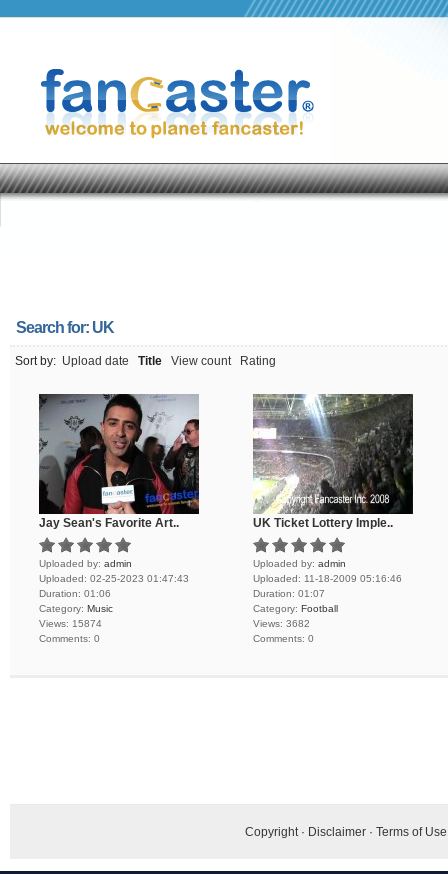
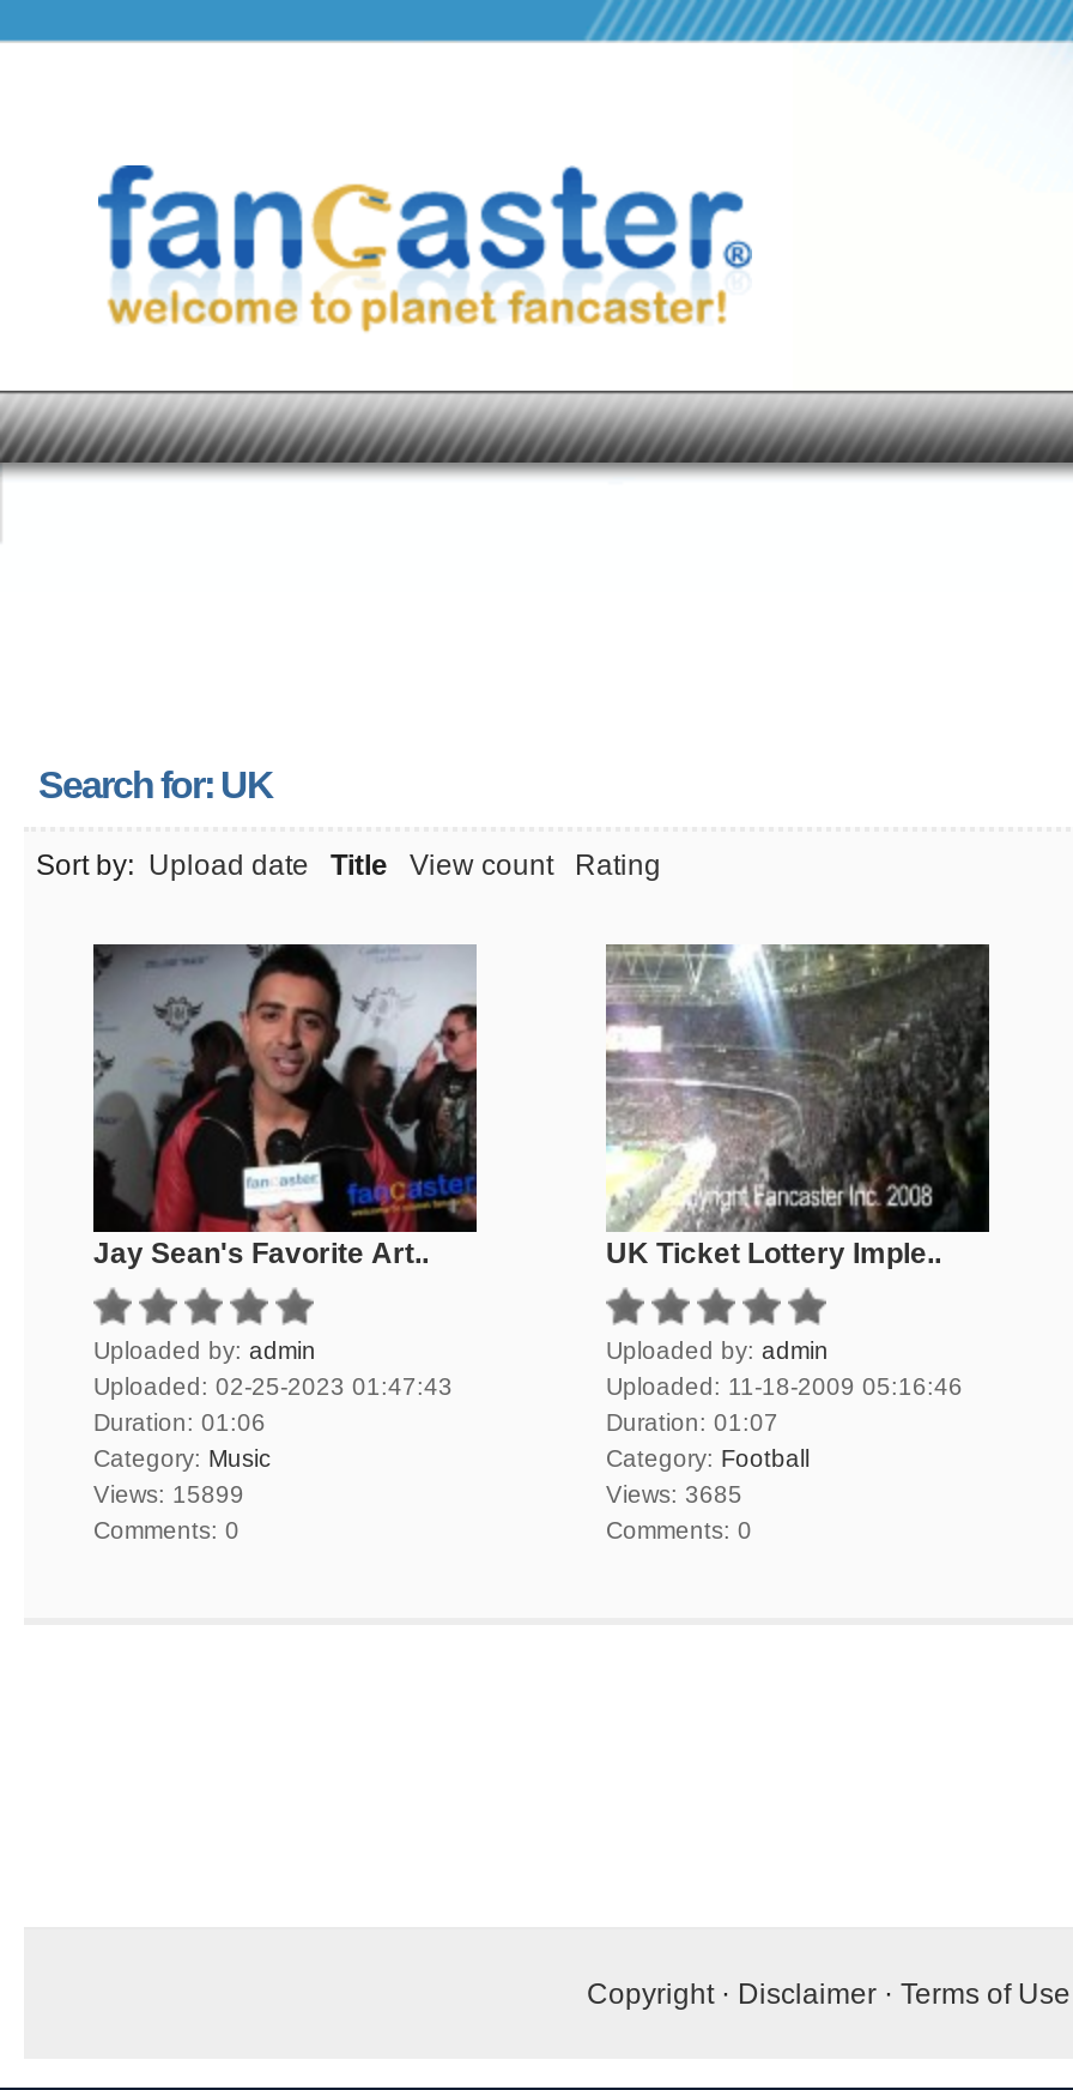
[39,618,102,629] Views: 15874 -> [93,1481,244,1508] Views: 15899
[253,618,310,629] Views: 3682 -> [606,1481,742,1508] Views: 3685

